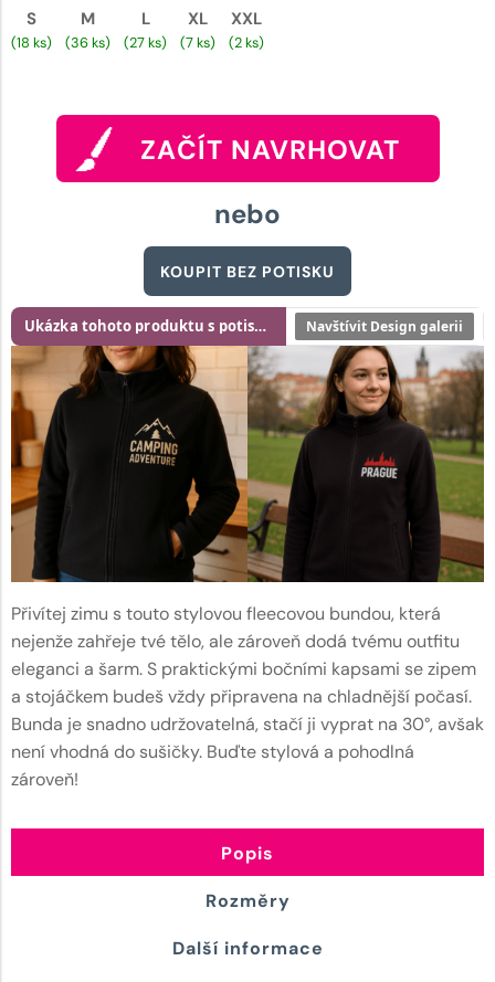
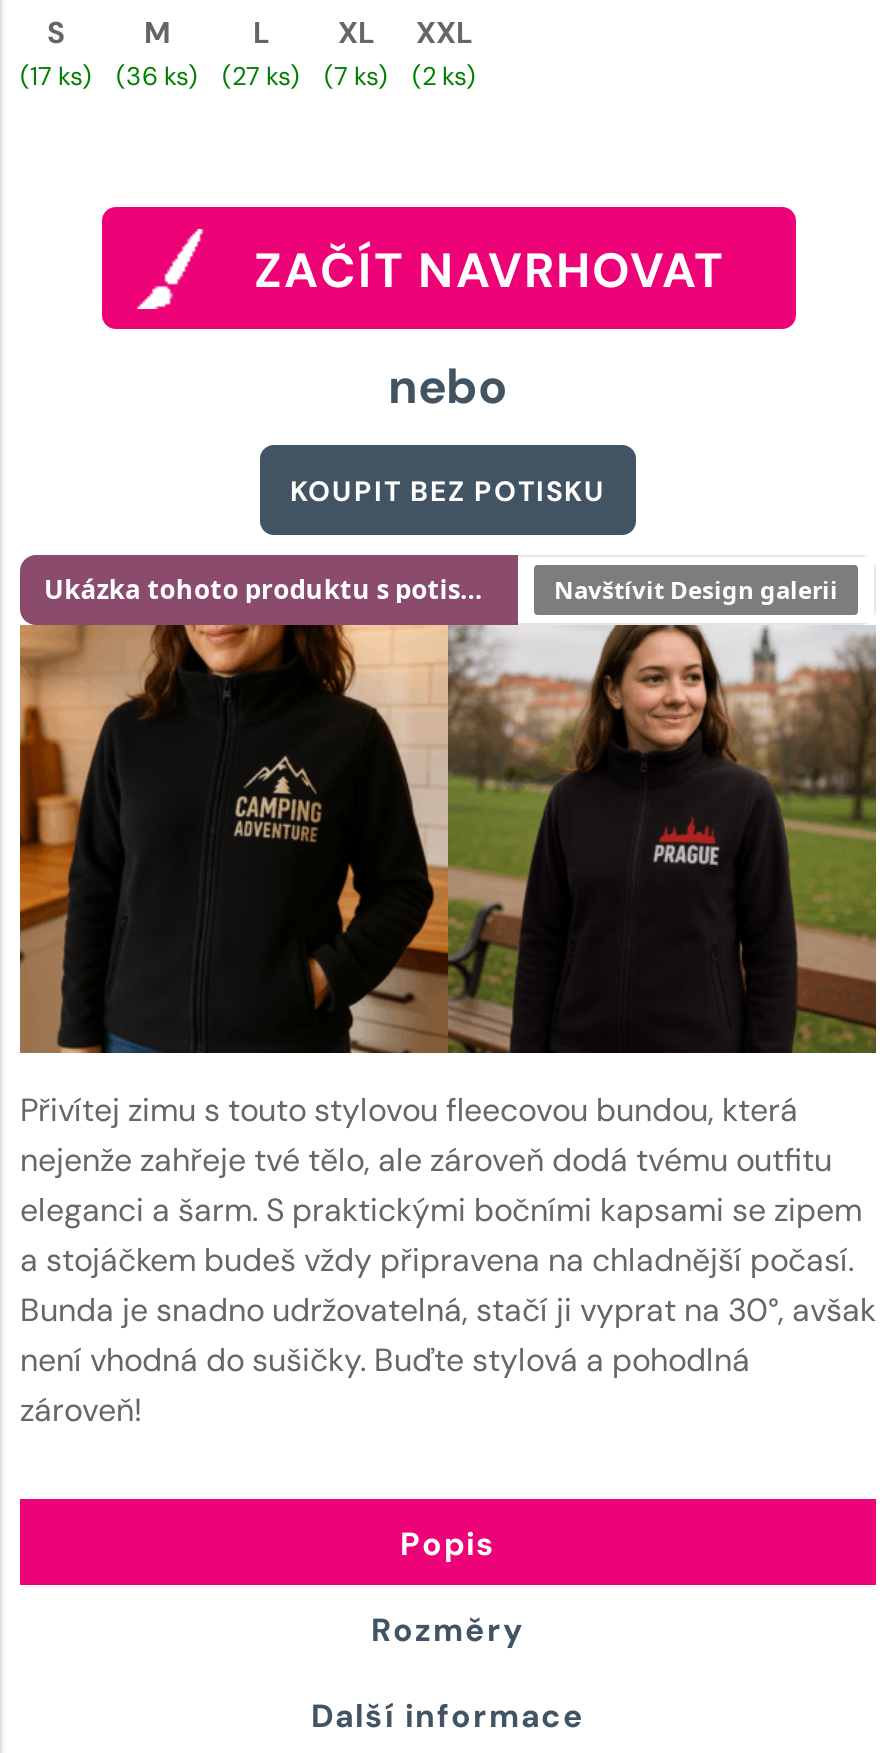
[11,33,264,51] (18 ks) (36 ks) (27 ks) (7 ks) (2 ks) -> [20,58,476,92] (17 ks) (36 ks) (27 ks) (7 ks) (2 ks)

